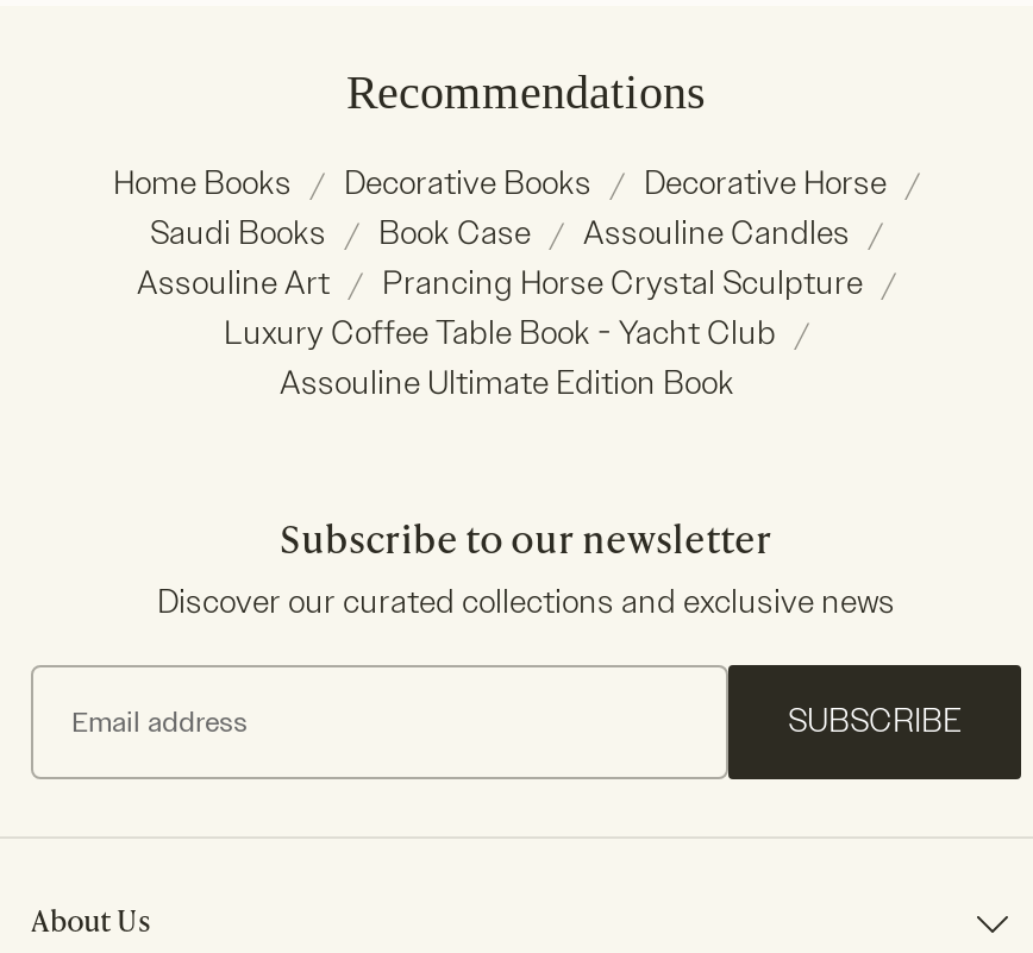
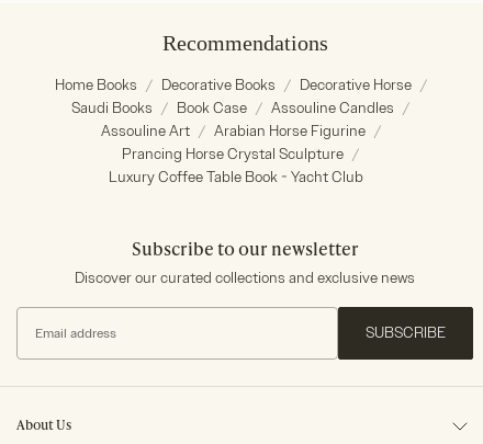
moved [224,260,863,356] -> [109,144,363,187]: Prancing Horse Crystal Sculpture | Luxury Coffee Table Book - Yacht Club
none -> [214,120,365,141] Arabian Horse Figurine
[280,360,734,405] Assouline Ultimate Edition Book -> none

